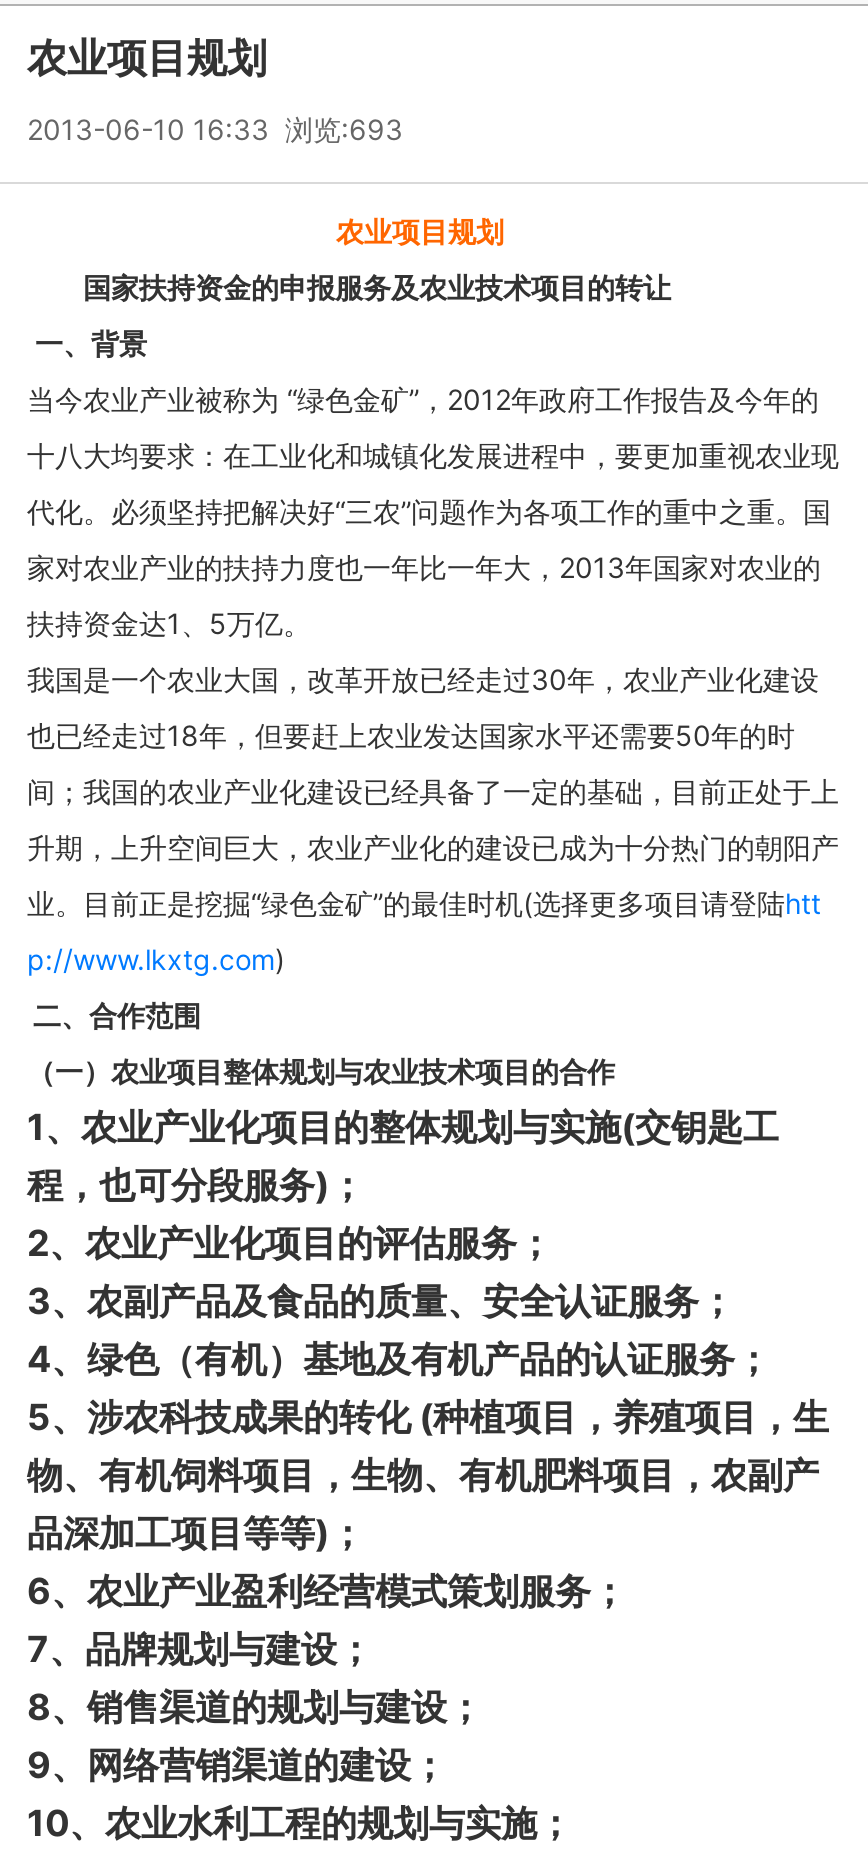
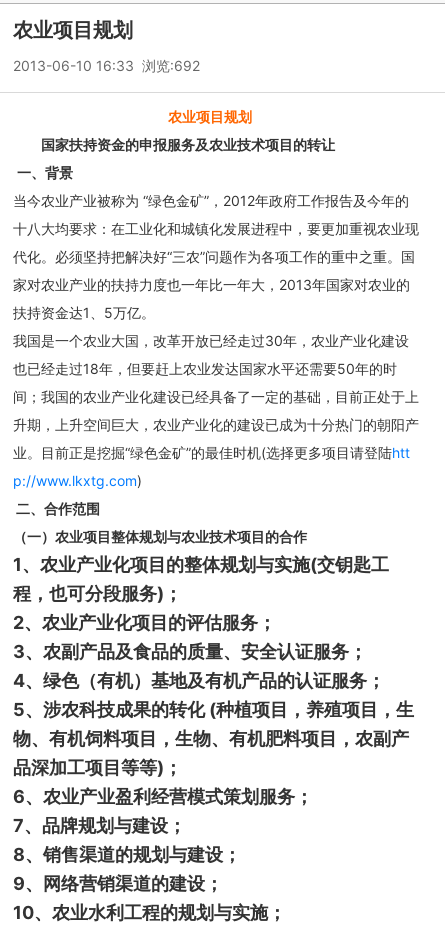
[27,112,403,146] 2013-06-10 16:33 浏览:693 -> [13,57,200,74] 2013-06-10 16:33 浏览:692

